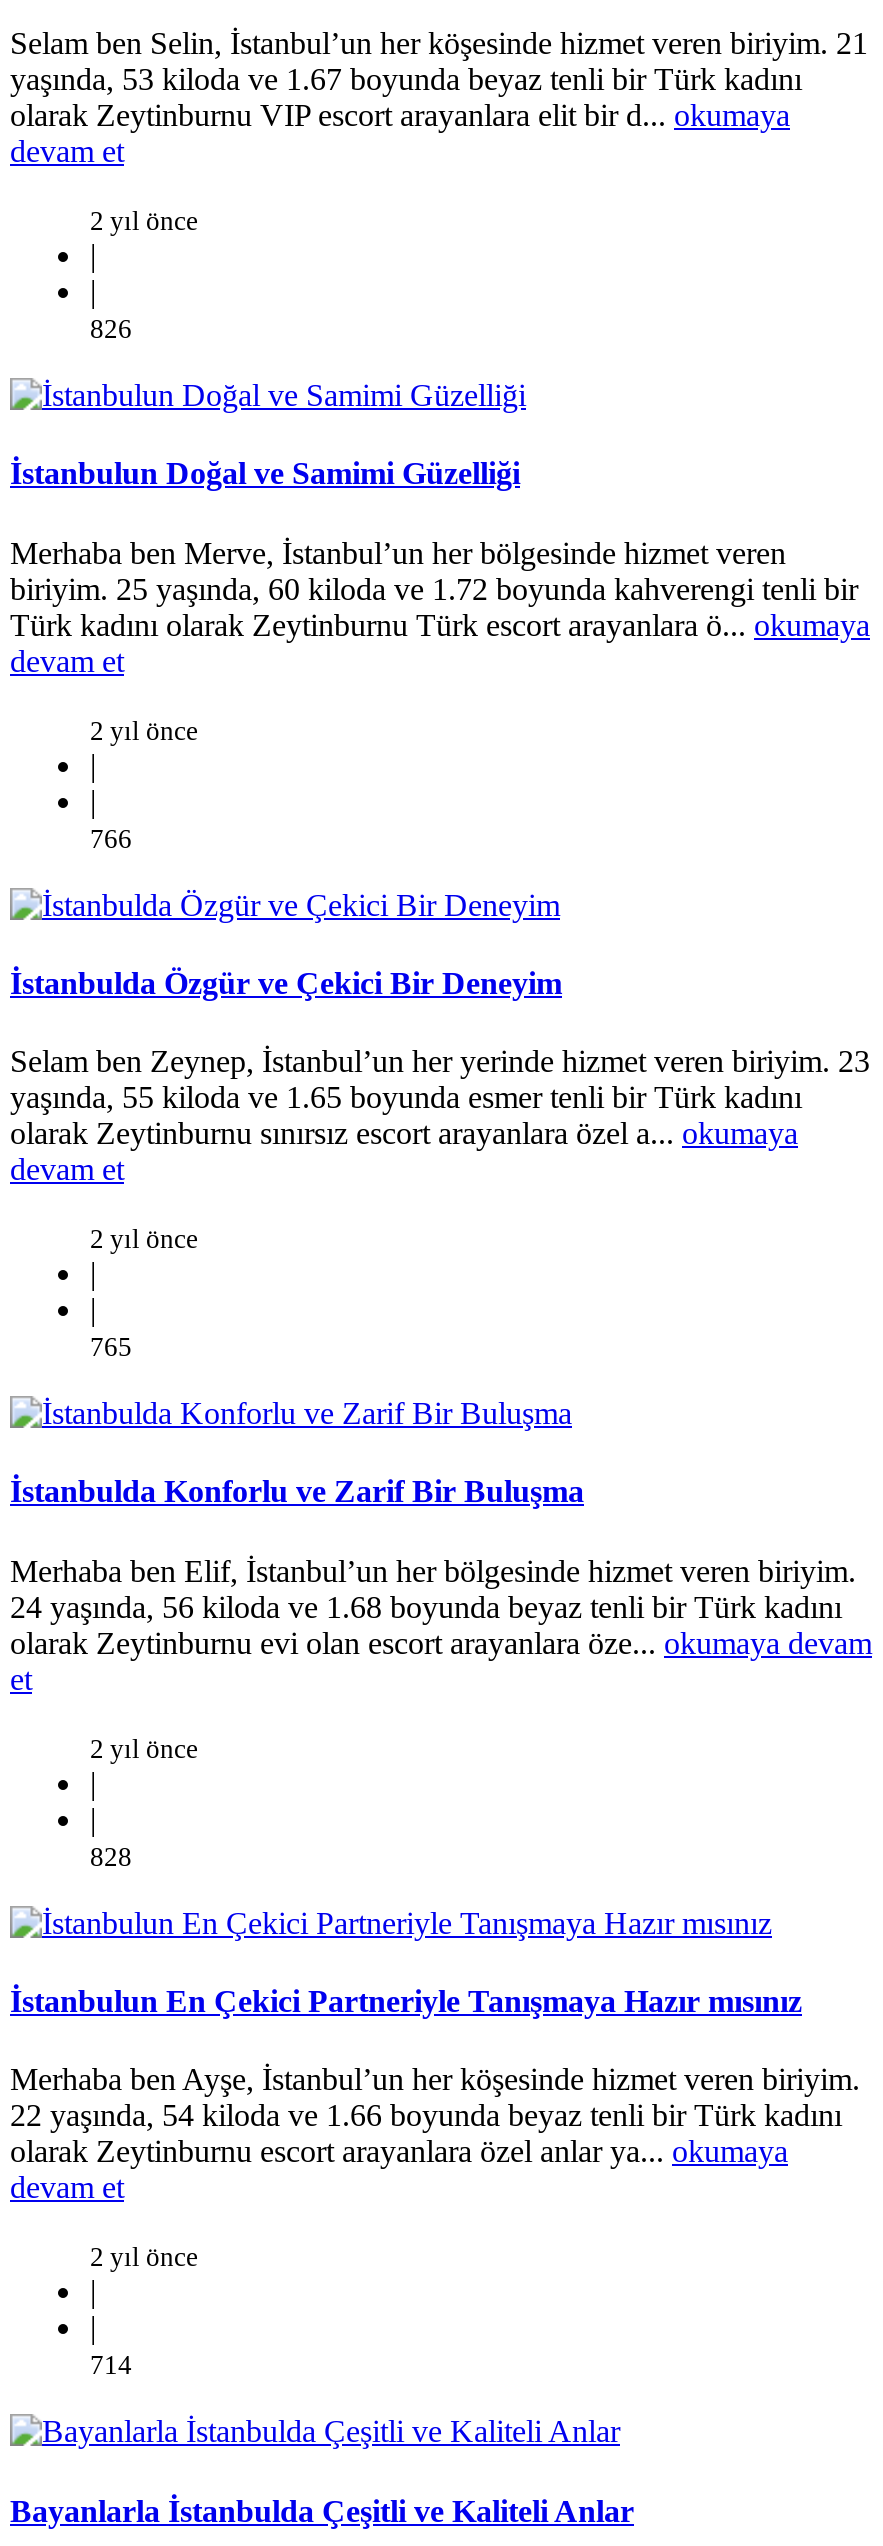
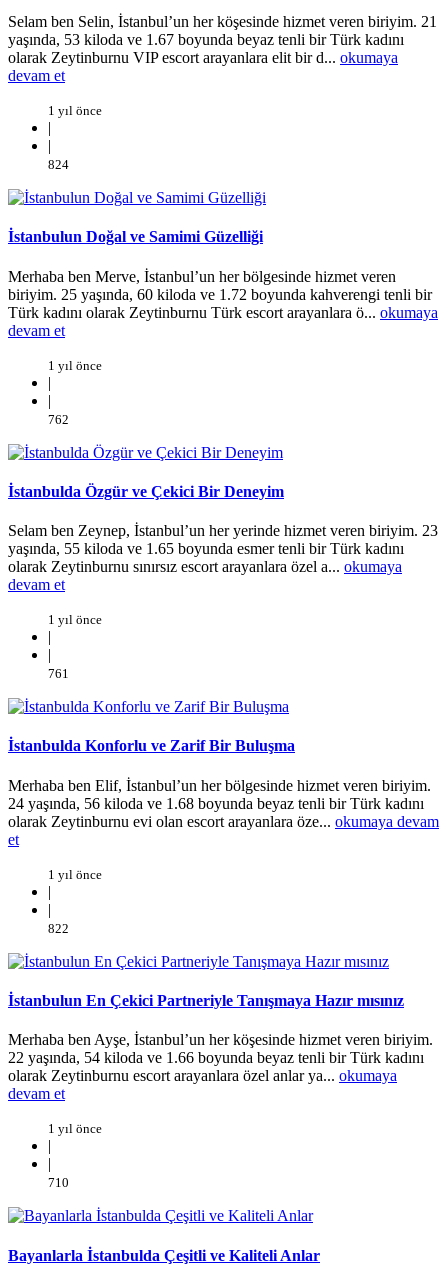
[90,206,198,236] 2 yıl önce -> [48,103,102,118] 1 yıl önce
[90,314,132,344] 826 -> [48,157,69,172] 824
[90,715,198,745] 2 yıl önce -> [48,358,102,373] 1 yıl önce
[90,823,132,853] 766 -> [48,412,69,427] 762
[90,1224,198,1254] 2 yıl önce -> [48,612,102,627] 1 yıl önce
[90,1332,132,1362] 765 -> [48,666,69,681] 761
[90,1733,198,1763] 2 yıl önce -> [48,867,102,882] 1 yıl önce
[90,1841,132,1871] 828 -> [48,921,69,936] 822
[90,2242,198,2272] 2 yıl önce -> [48,1121,102,1136] 1 yıl önce
[90,2350,132,2380] 714 -> [48,1175,69,1190] 710

